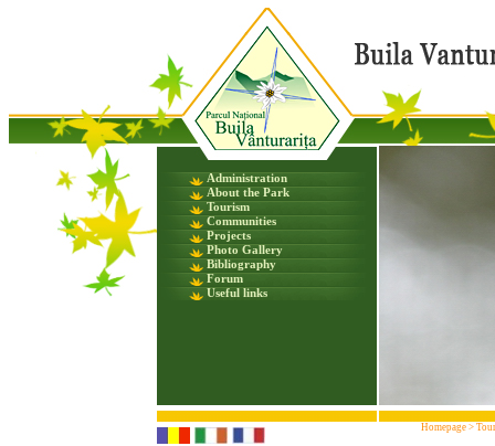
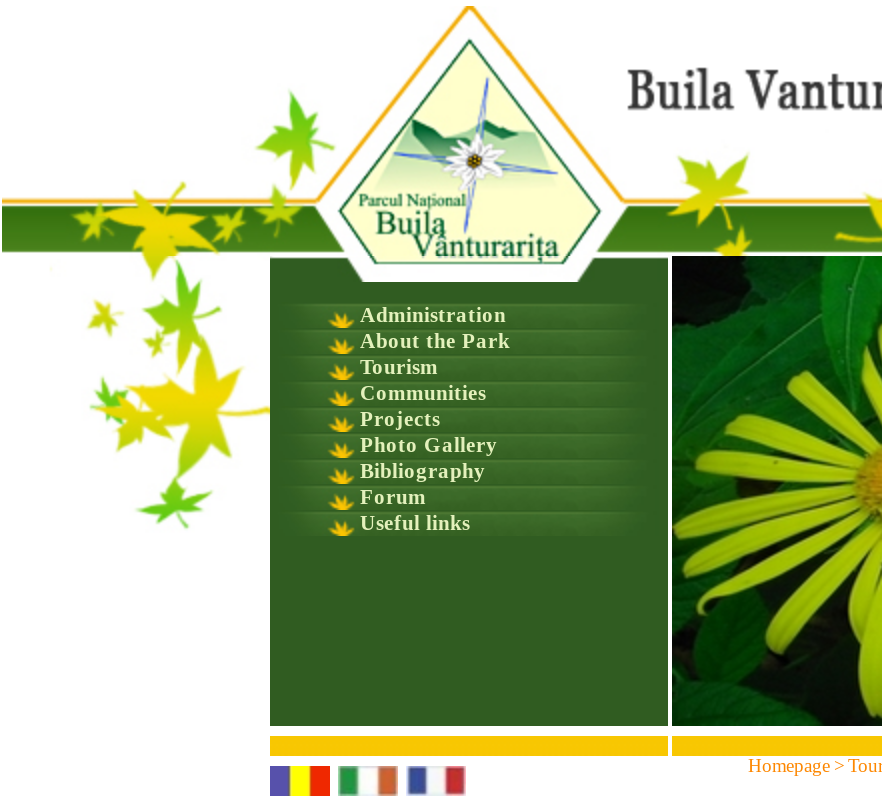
[378,146,492,405] [image] -> [670,254,876,728] [image]

